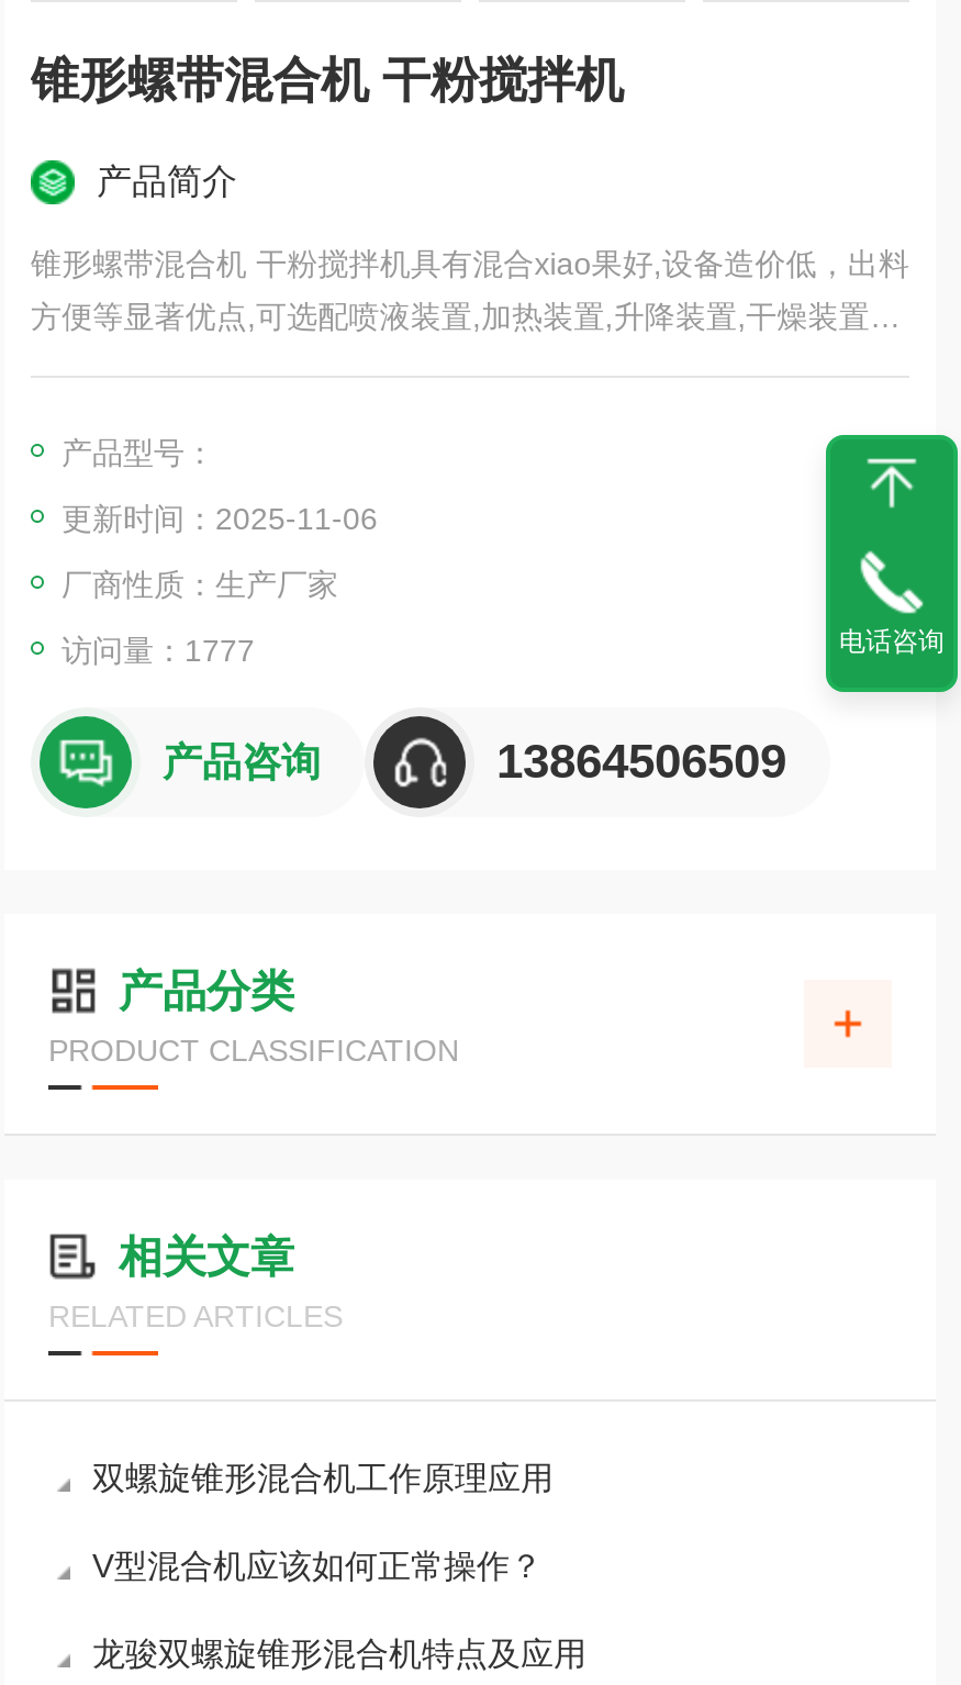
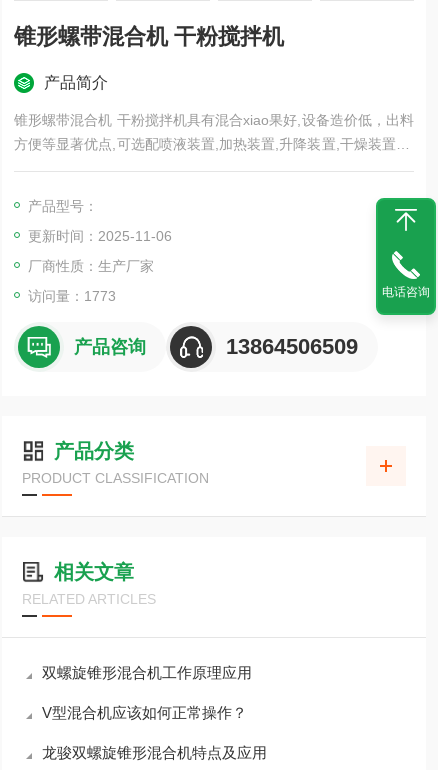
[62,633,255,668] 访问量：1777 -> [28,288,116,304] 访问量：1773

